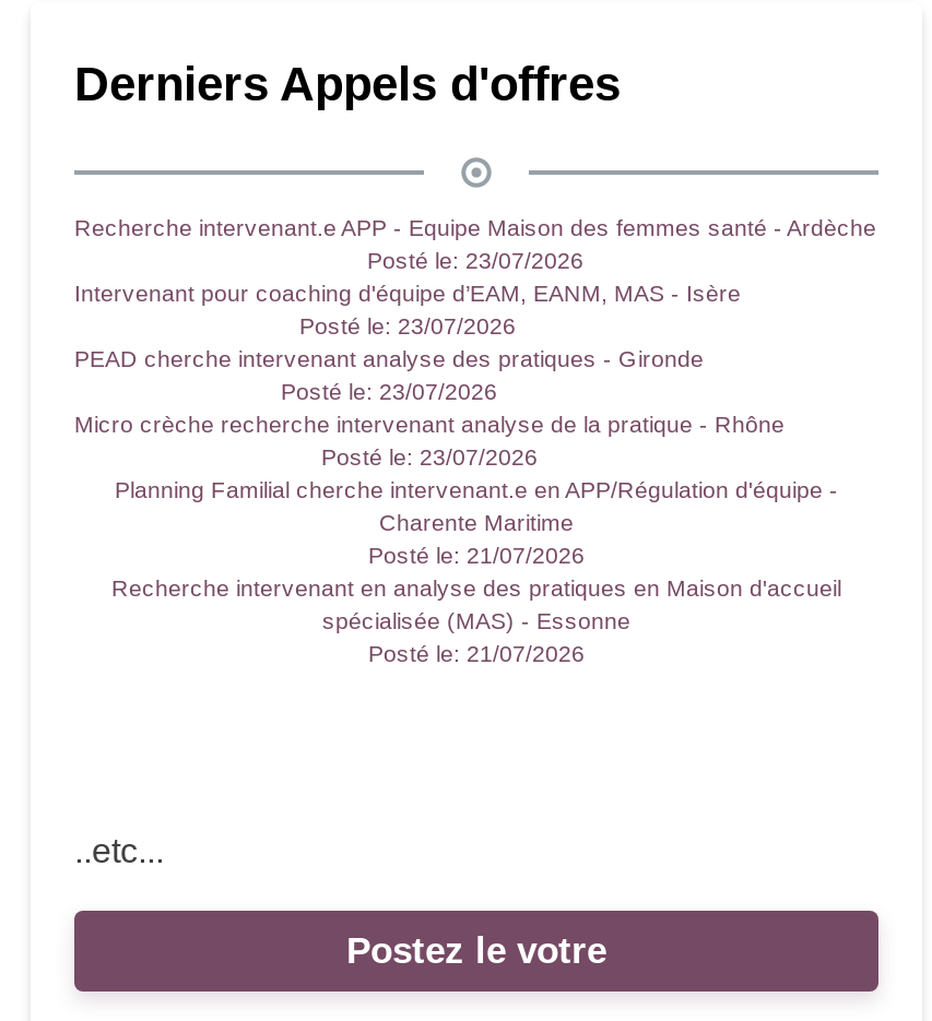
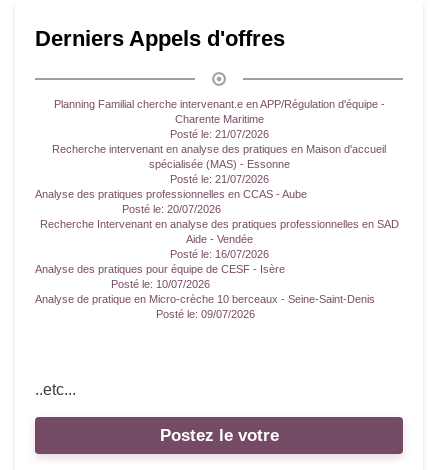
[74,215,876,470] Recherche intervenant.e APP - Equipe Maison des femmes santé - Ardèche | Posté le: 23/07/2026 | Intervenant pour coaching d'équipe d’EAM, EANM, MAS - Isère | Posté le: 23/07/2026 | PEAD cherche intervenant analyse des pratiques - Gironde | Posté le: 23/07/2026 | Micro crèche recherche intervenant analyse de la pratique - Rhône | Posté le: 23/07/2026 -> none
moved [111,477,841,667] -> [52,98,386,185]: Planning Familial cherche intervenant.e en APP/Régulation d'équipe - | Charente Maritime | Posté le: 21/07/2026 | Recherche intervenant en analyse des pratiques en Maison d'accueil | spécialisée (MAS) - Essonne | Posté le: 21/07/2026
none -> [35,188,398,320] Analyse des pratiques professionnelles en CCAS - Aube | Posté le: 20/07/2026 | Recherche Intervenant en analyse des pratiques professionnelles en SAD | Aide - Vendée | Posté le: 16/07/2026 | Analyse des pratiques pour équipe de CESF - Isère | Posté le: 10/07/2026 | Analyse de pratique en Micro-crèche 10 berceaux - Seine-Saint-Denis | Posté le: 09/07/2026

